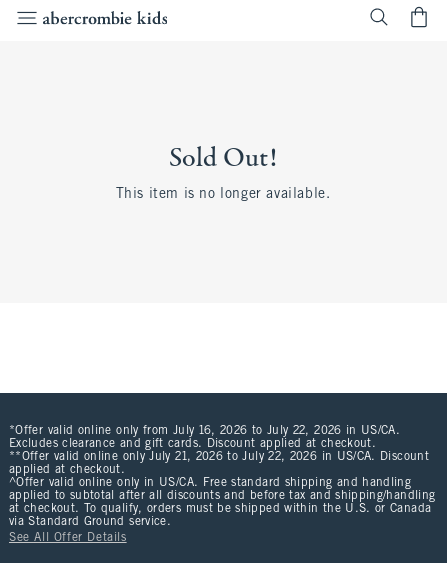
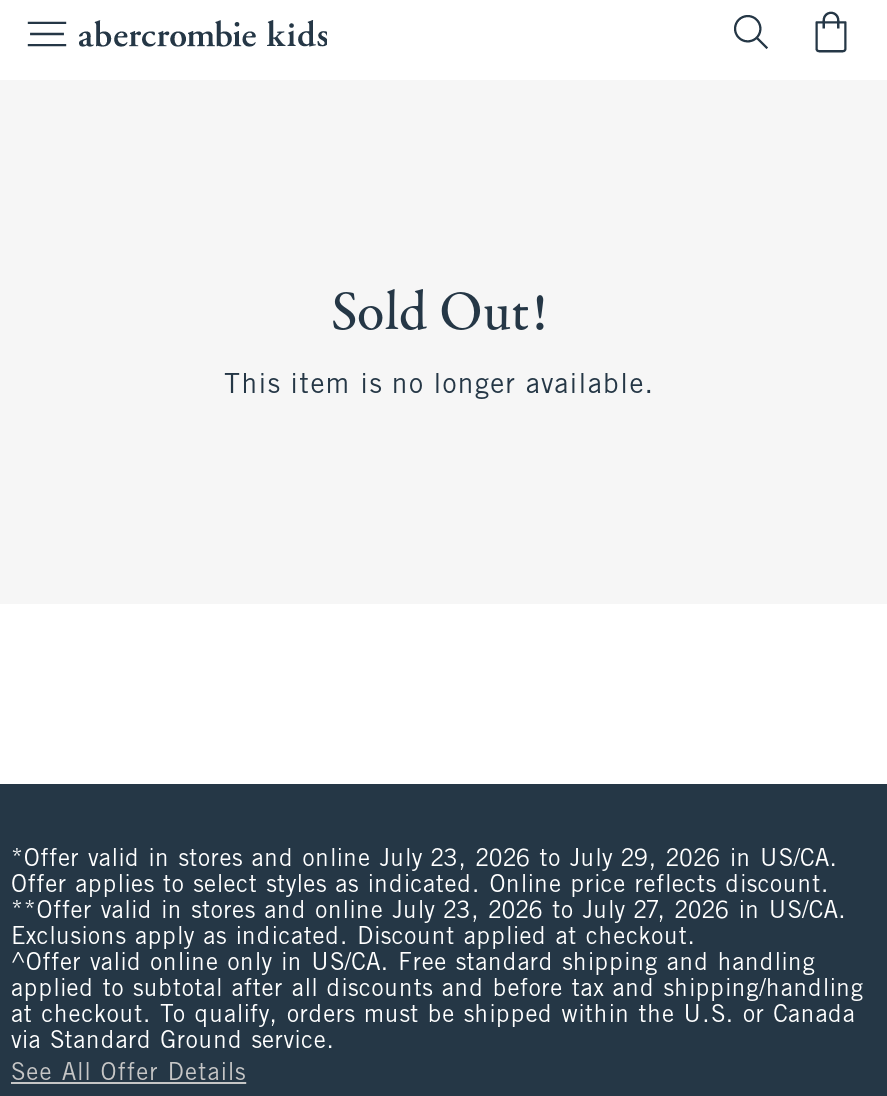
[9,425,429,476] *Offer valid online only from July 16, 2026 to July 22, 2026 in US/CA. | Excludes clearance and gift cards. Discount applied at checkout. | **Offer valid online only July 21, 2026 to July 22, 2026 in US/CA. Discount | applied at checkout. -> [11,848,847,950] *Offer valid in stores and online July 23, 2026 to July 29, 2026 in US/CA. | Offer applies to select styles as indicated. Online price reflects discount. | **Offer valid in stores and online July 23, 2026 to July 27, 2026 in US/CA. | Exclusions apply as indicated. Discount applied at checkout.

